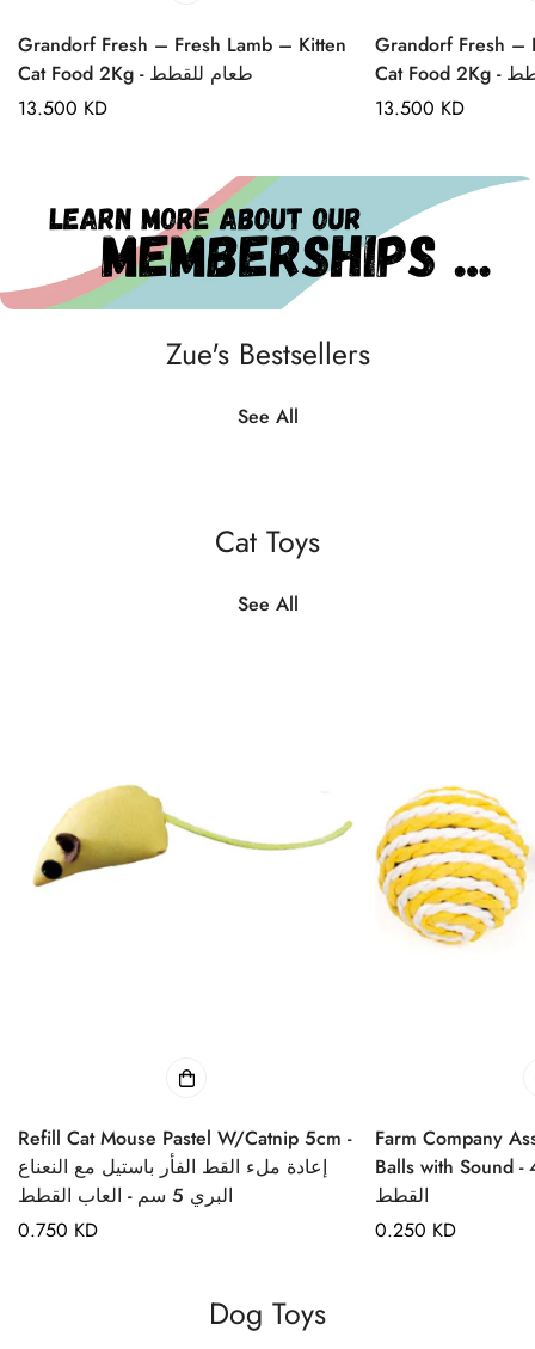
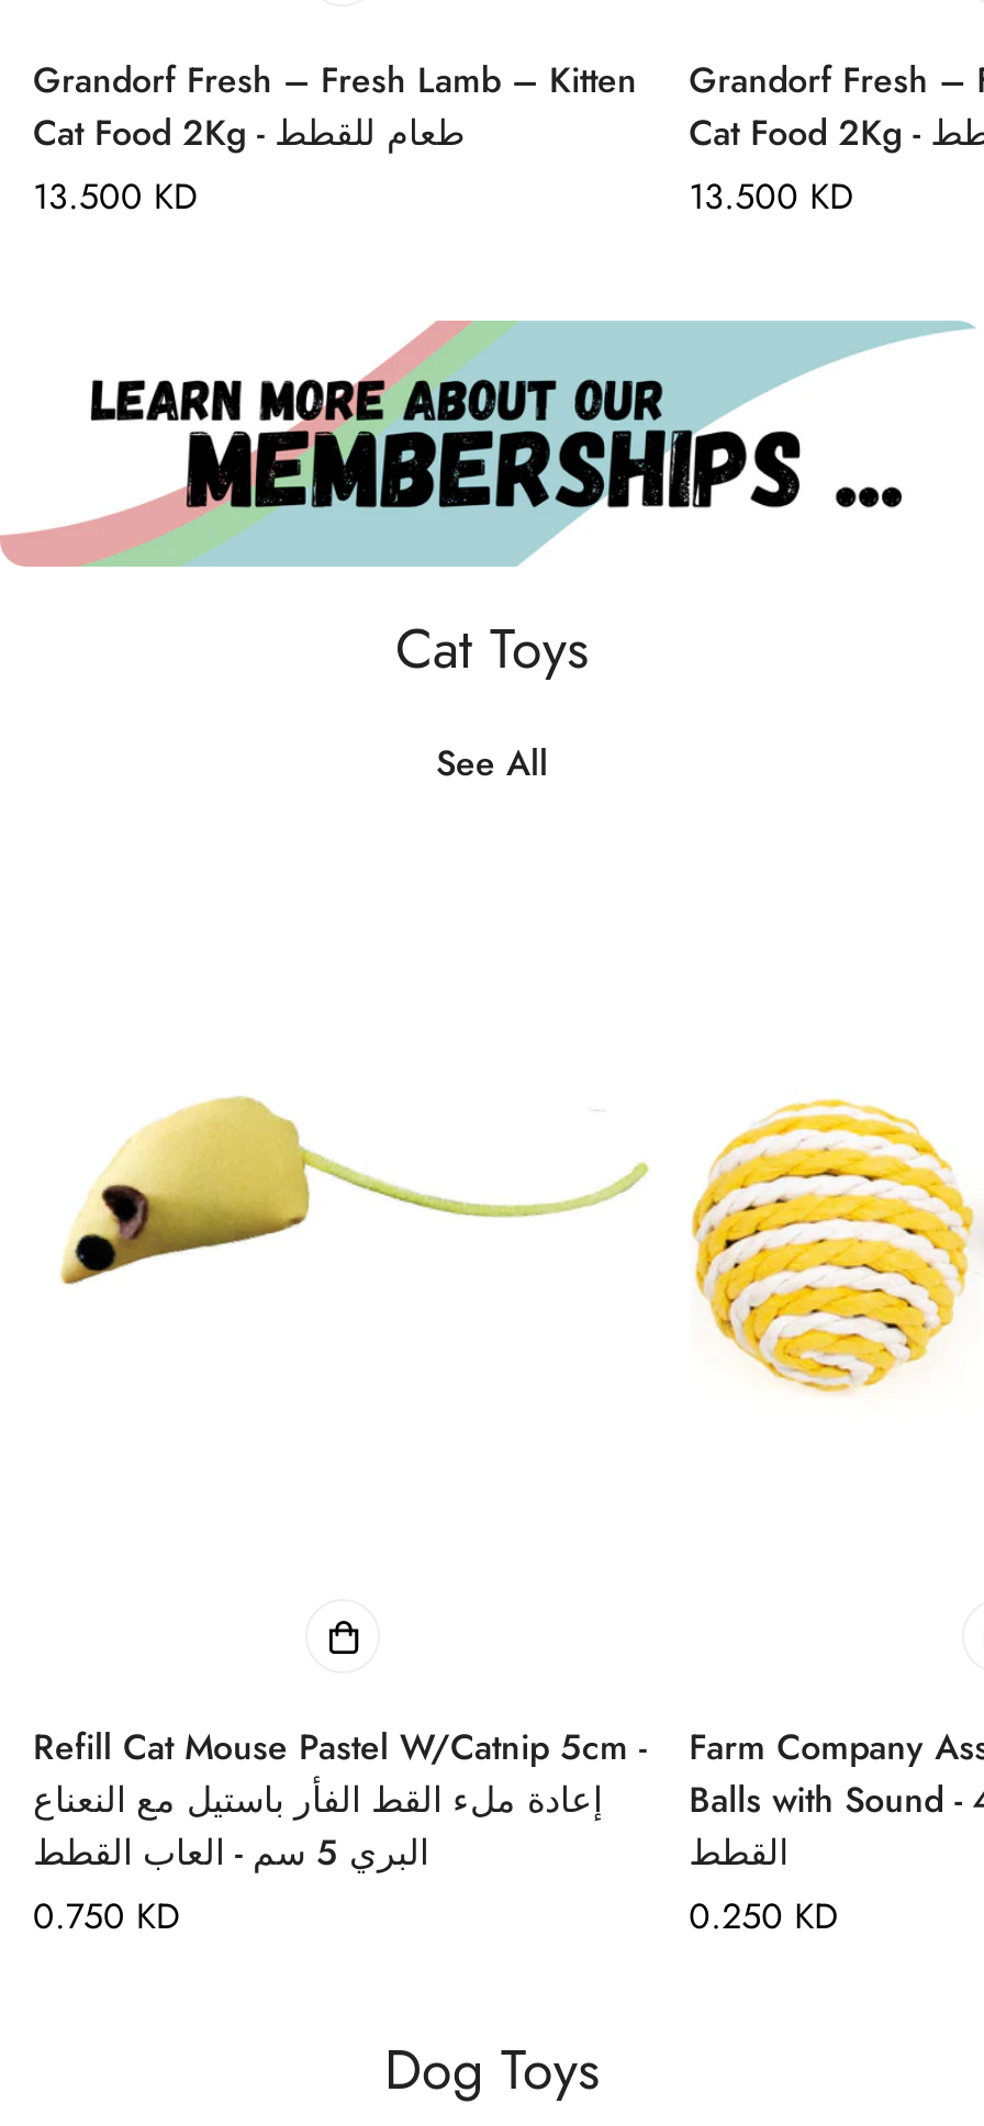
[165,332,370,430] Zue's Bestsellers | See All -> none

